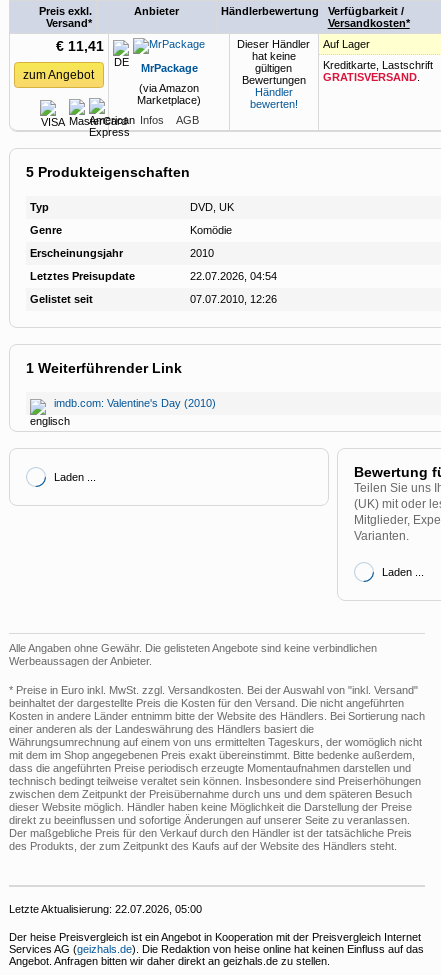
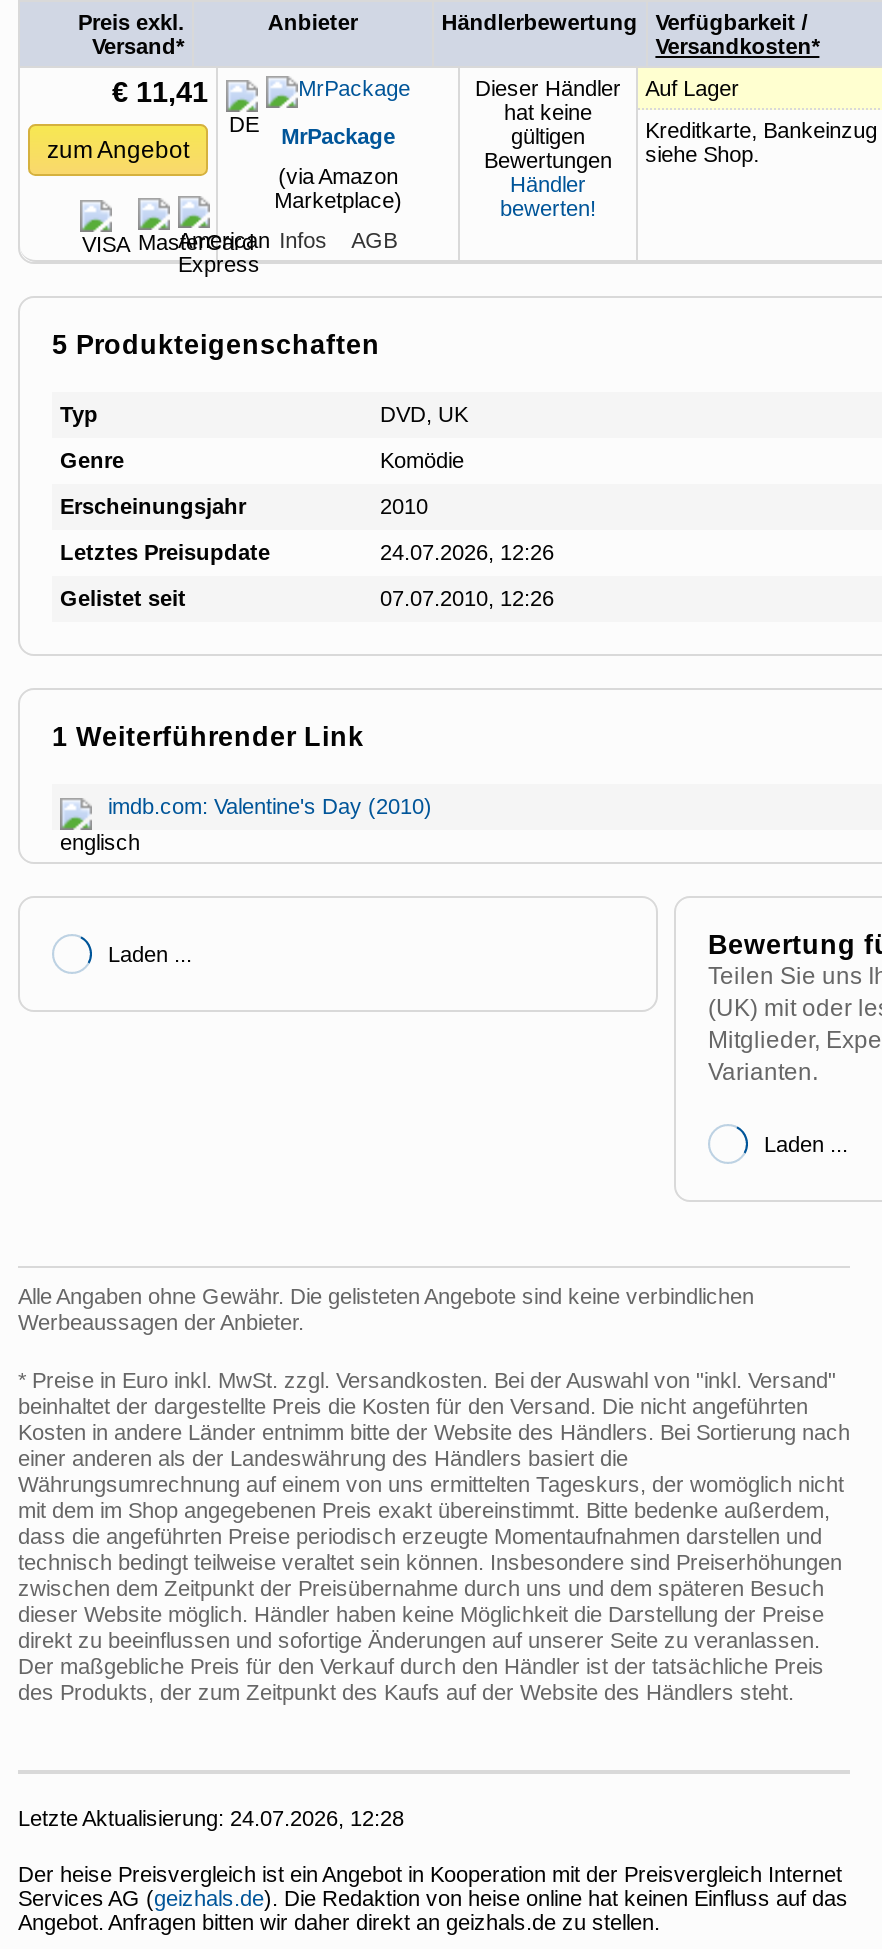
[323,59,433,83] Kreditkarte, Lastschrift | GRATISVERSAND. -> [645,117,877,165] Kreditkarte, Bankeinzug | siehe Shop.
[190,270,277,282] 22.07.2026, 04:54 -> [380,539,554,563] 24.07.2026, 12:26
[9,903,202,915] Letzte Aktualisierung: 22.07.2026, 05:00 -> [18,1806,404,1830] Letzte Aktualisierung: 24.07.2026, 12:28

